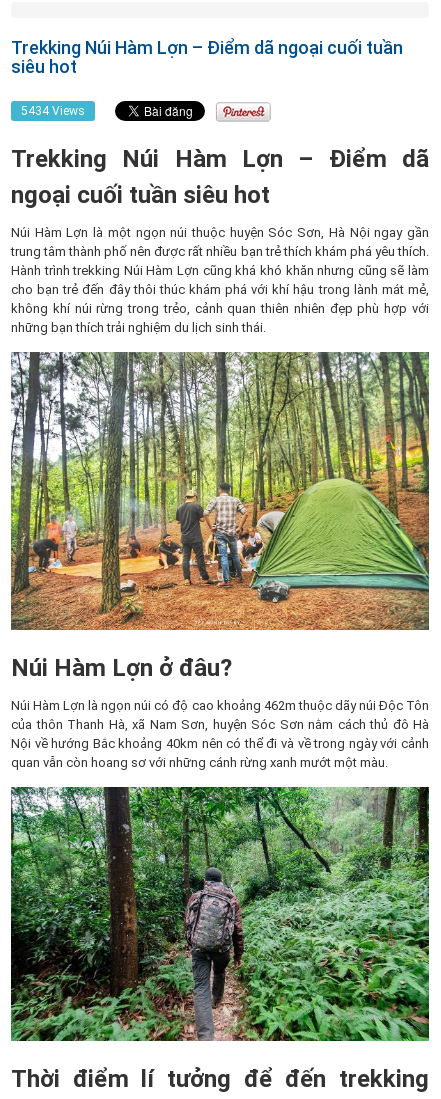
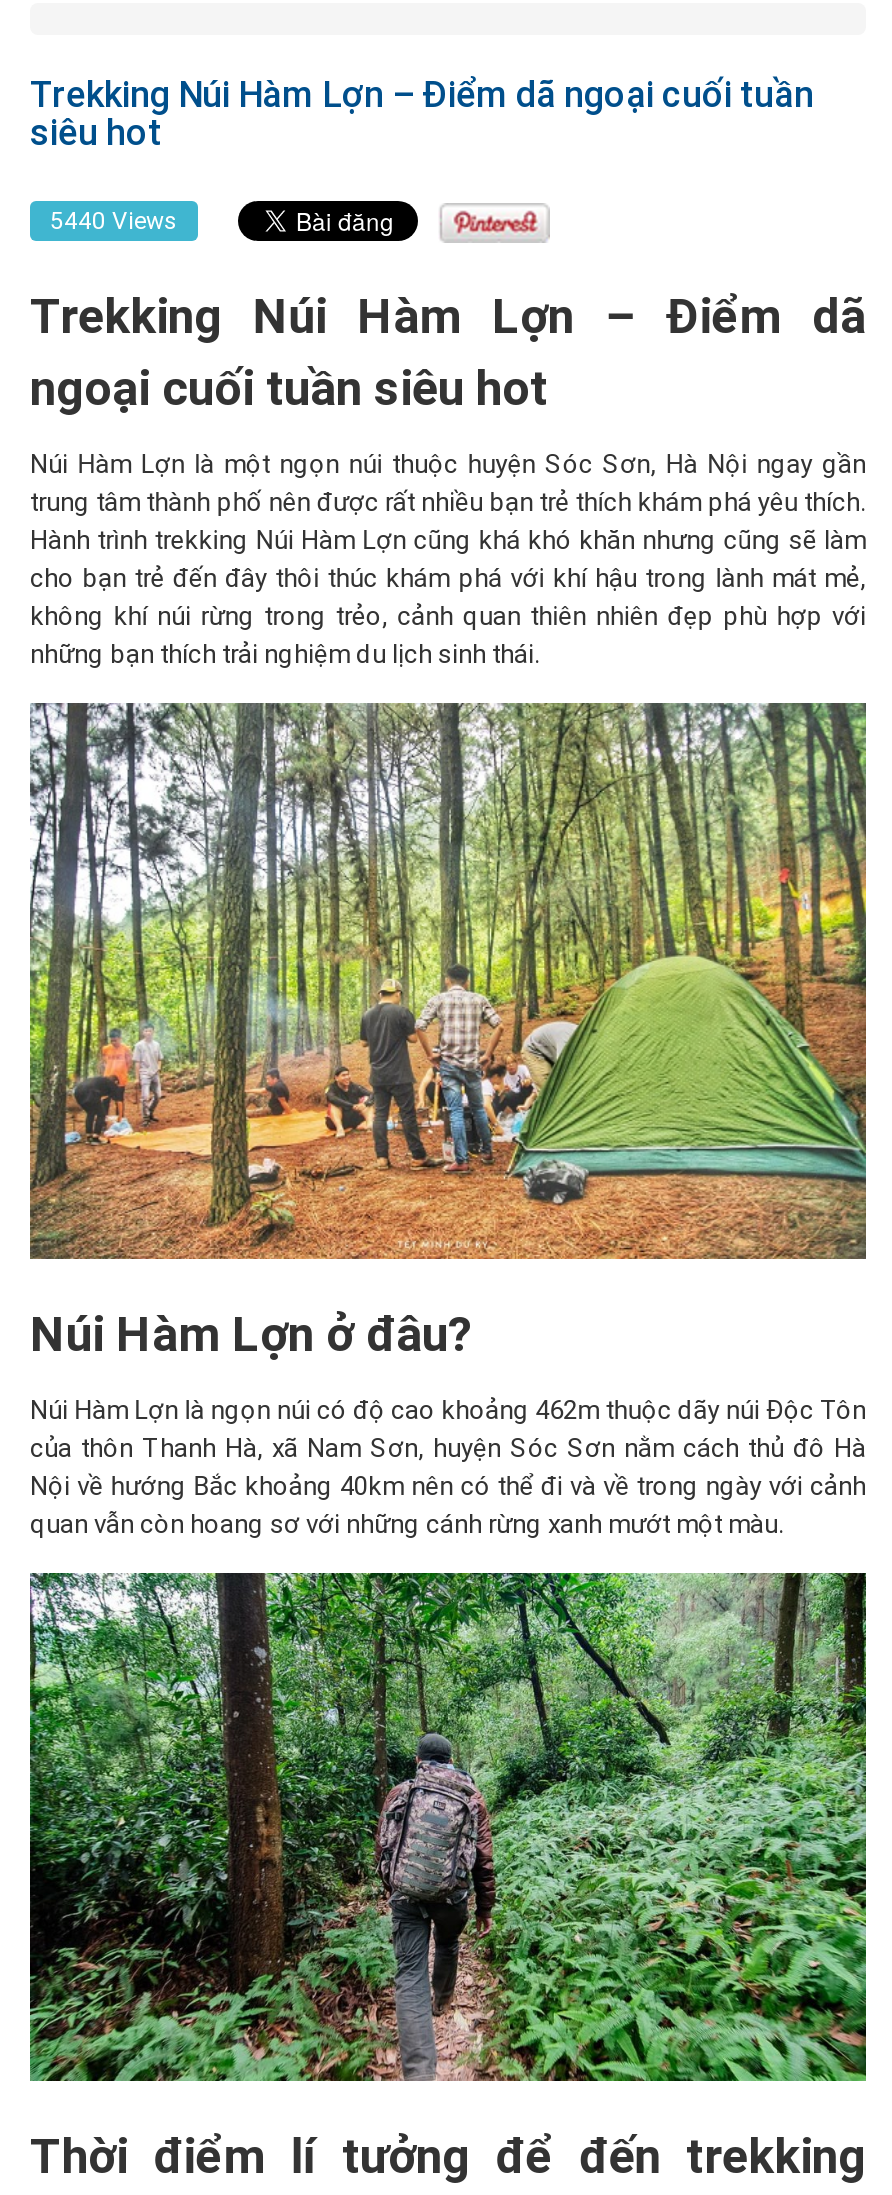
[21,104,85,118] 5434 Views -> [50,207,178,235] 5440 Views

